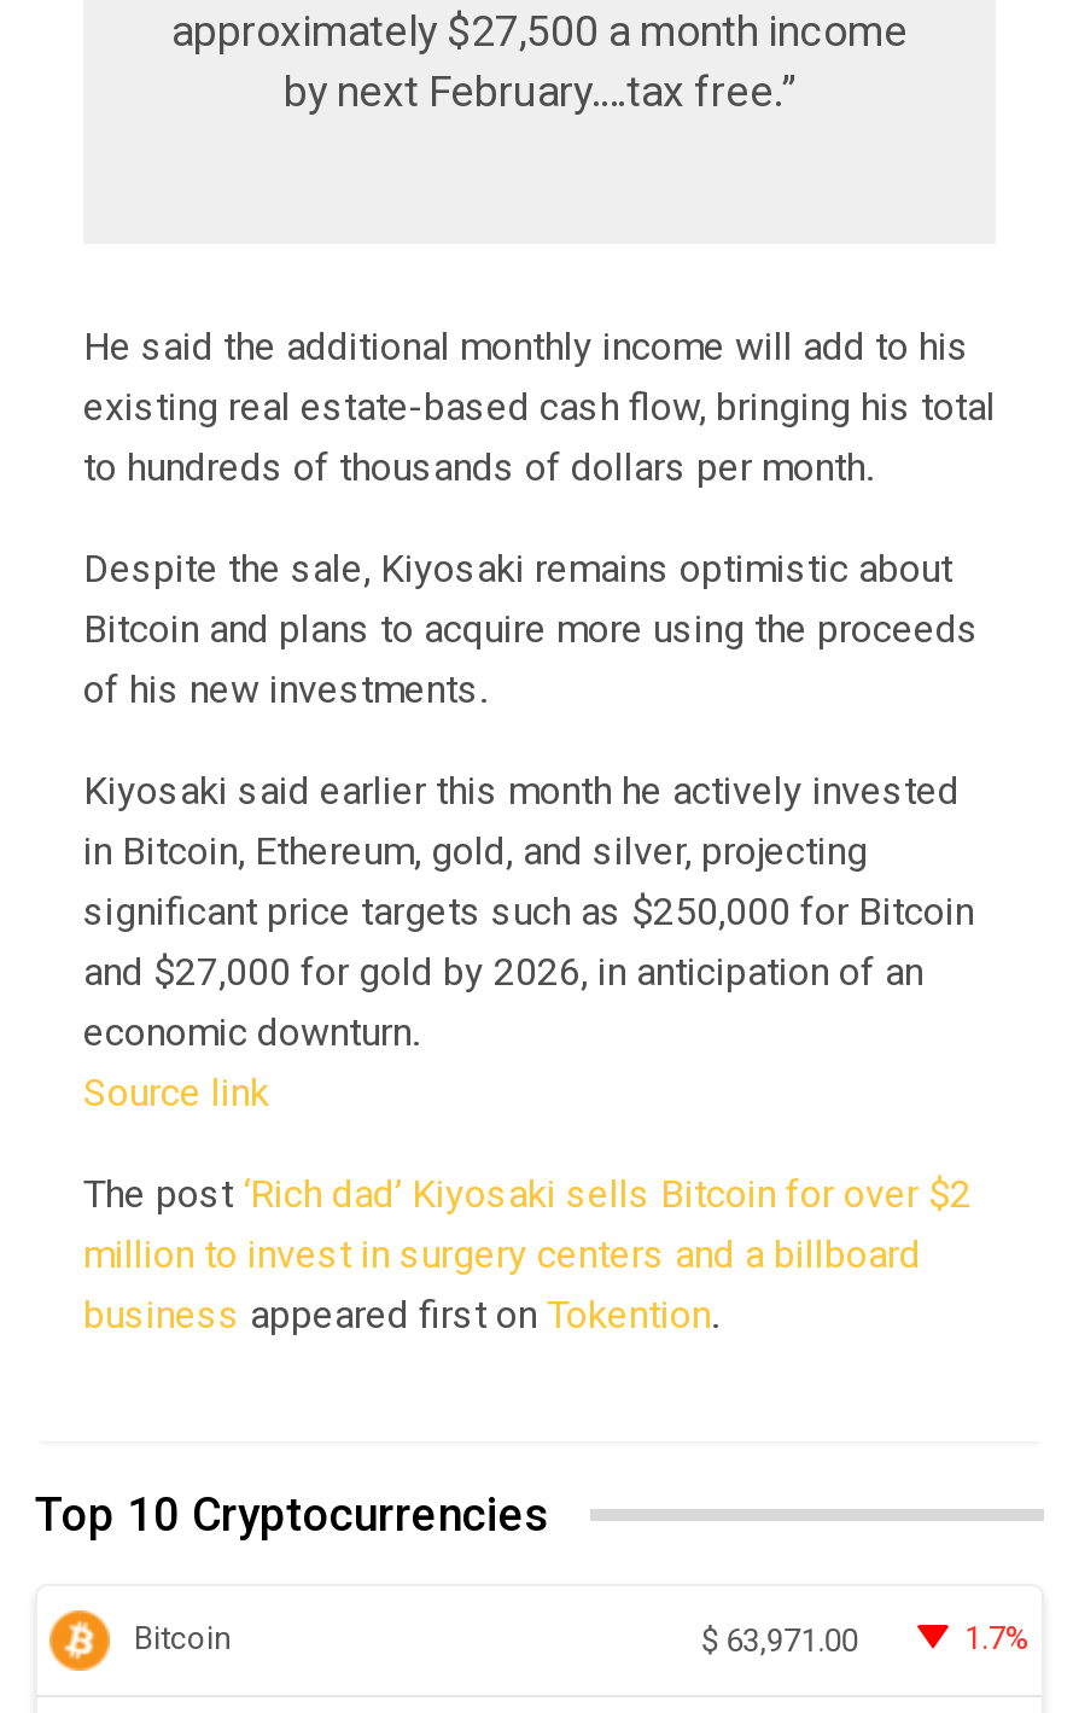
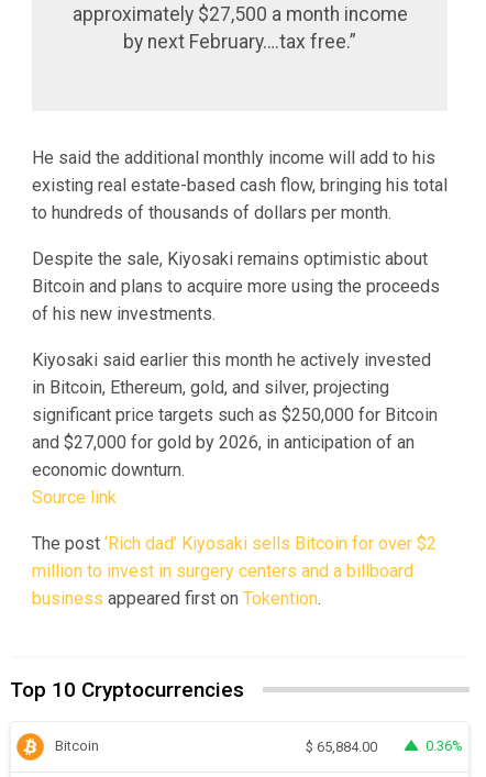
[701,1622,858,1658] $ 63,971.00 -> [306,738,377,755] $ 65,884.00
[964,1621,1030,1657] 1.7% -> [426,738,463,754] 0.36%

